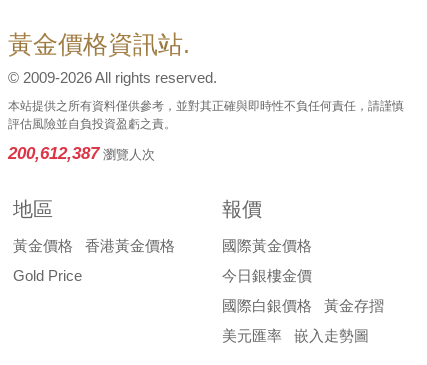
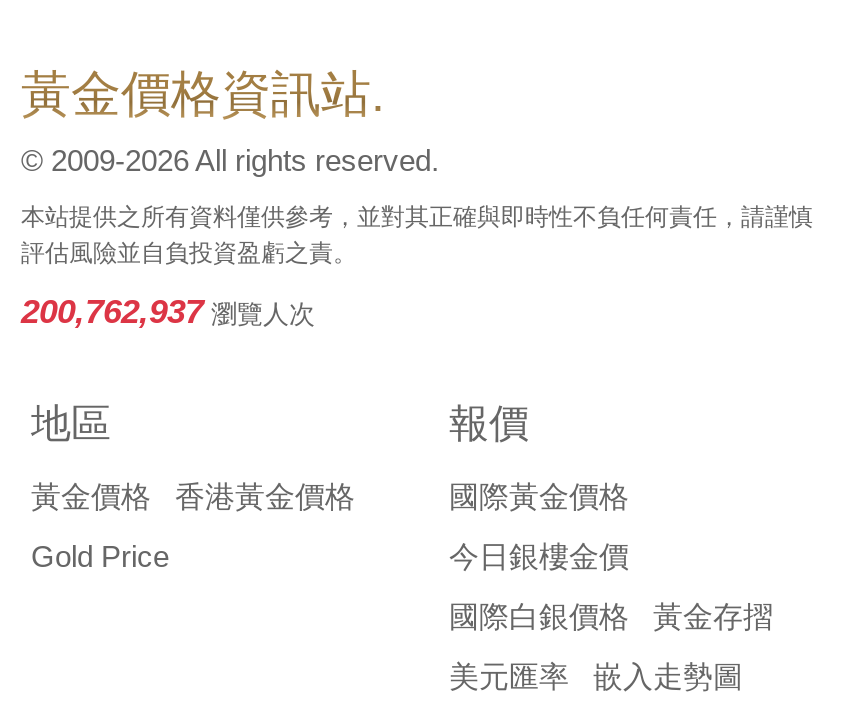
[8,144,155,163] 200,612,387 瀏覽人次 -> [21,293,315,331] 200,762,937 瀏覽人次

